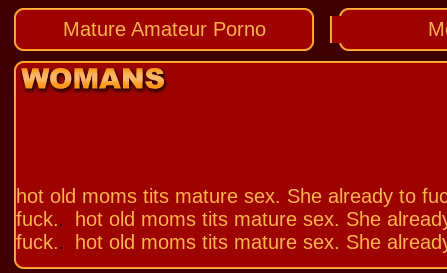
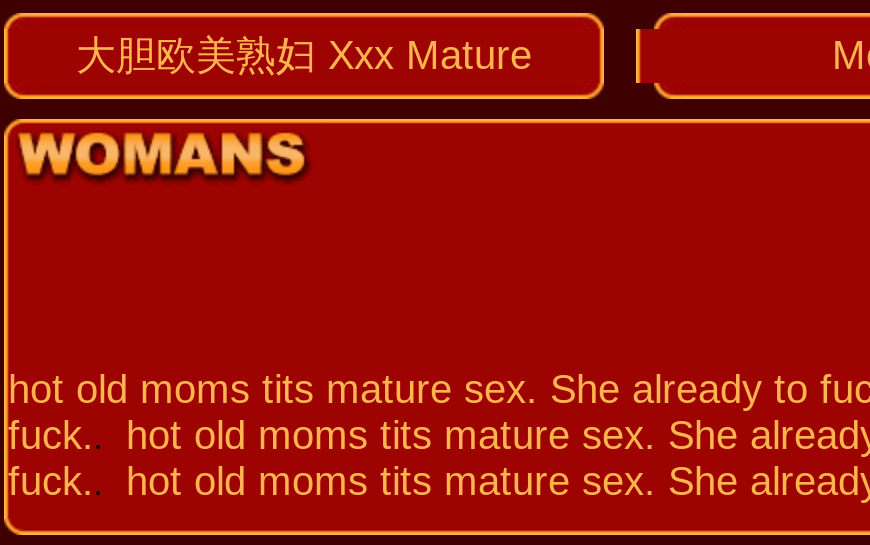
[62,18,265,40] Mature Amateur Porno -> [76,33,532,77] 大胆欧美熟妇 Xxx Mature

